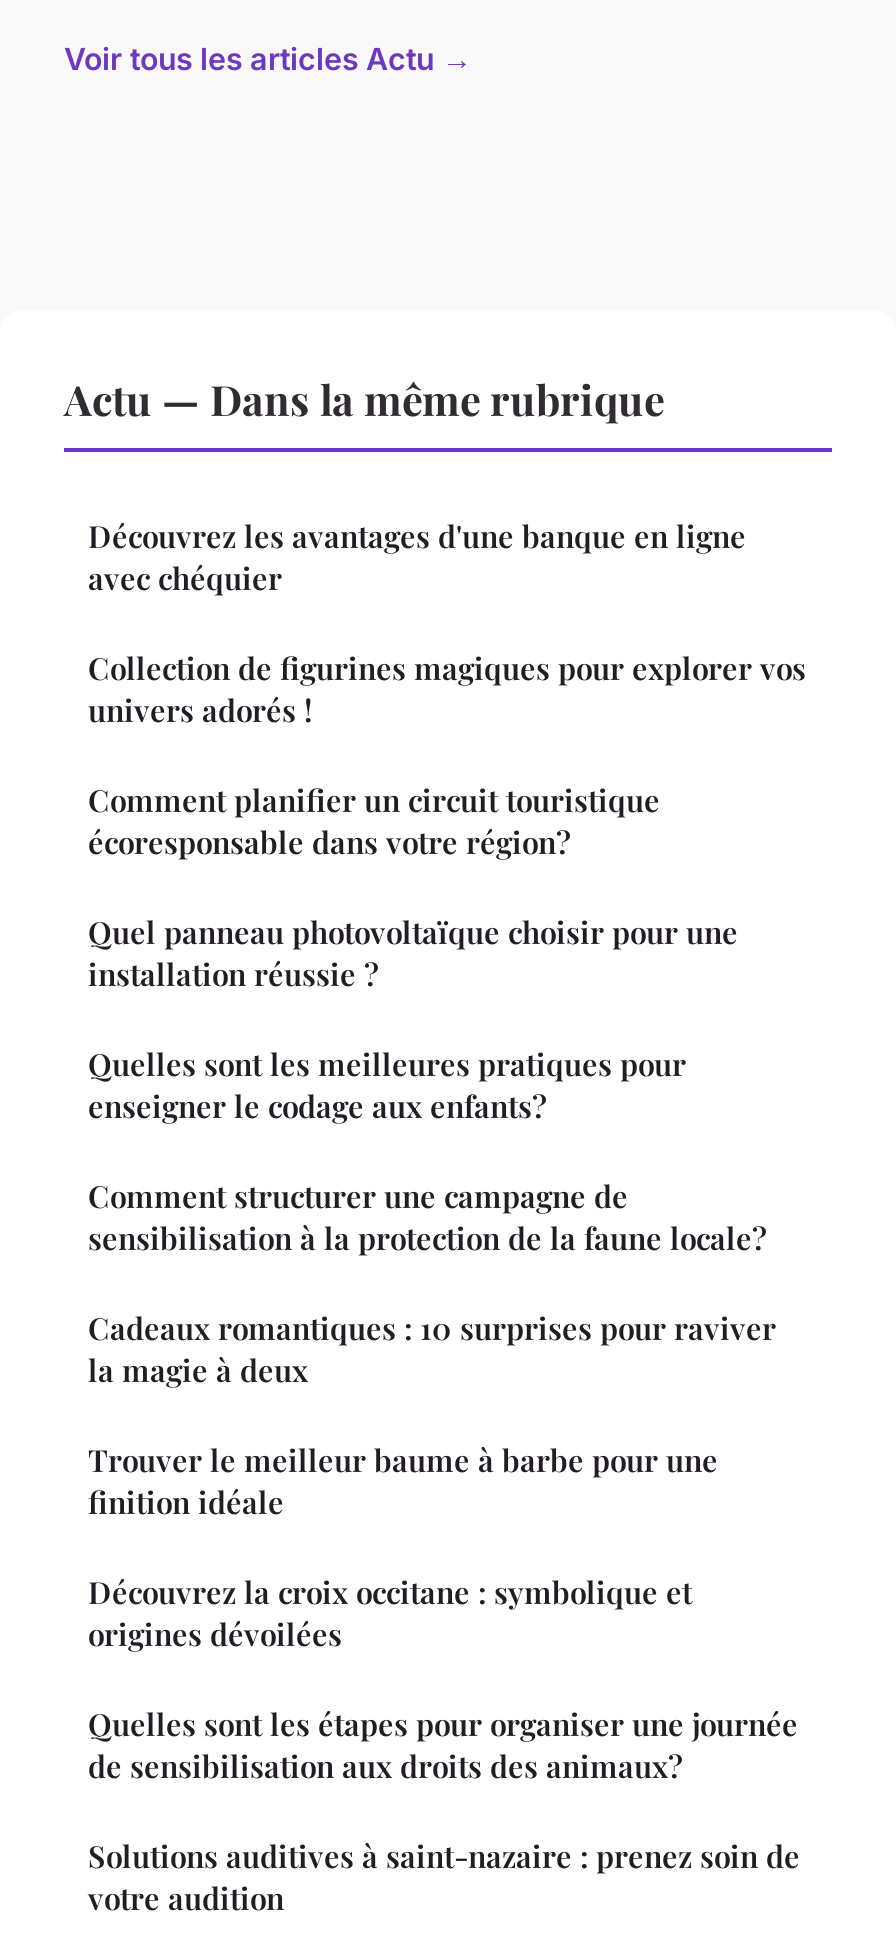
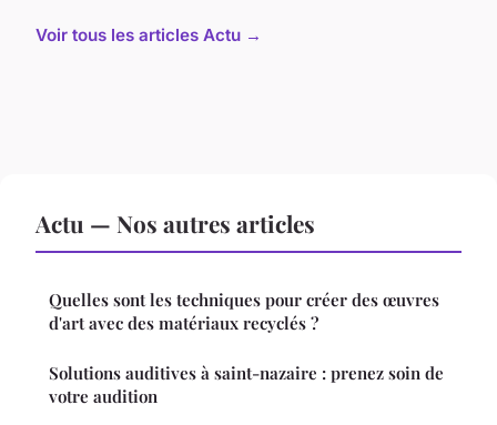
[64,369,806,1785] Actu — Dans la même rubrique | Découvrez les avantages d'une banque en ligne | avec chéquier | Collection de figurines magiques pour explorer vos | univers adorés ! | Comment planifier un circuit touristique | écoresponsable dans votre région? | Quel panneau photovoltaïque choisir pour une | installation réussie ? | Quelles sont les meilleures pratiques pour | enseigner le codage aux enfants? | Comment structurer une campagne de | sensibilisation à la protection de la faune locale? | Cadeaux romantiques : 10 surprises pour raviver | la magie à deux | Trouver le meilleur baume à barbe pour une | finition idéale | Découvrez la croix occitane : symbolique et | origines dévoilées | Quelles sont les étapes pour organiser une journée | de sensibilisation aux droits des animaux? -> [35,207,439,334] Actu — Nos autres articles | Quelles sont les techniques pour créer des œuvres | d'art avec des matériaux recyclés ?

